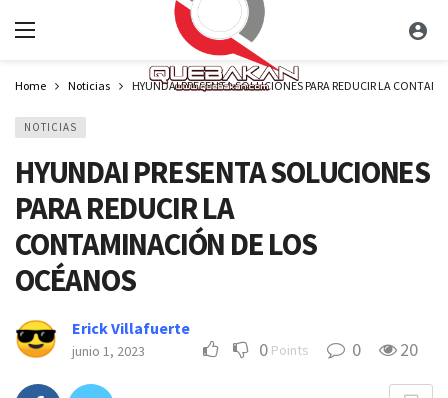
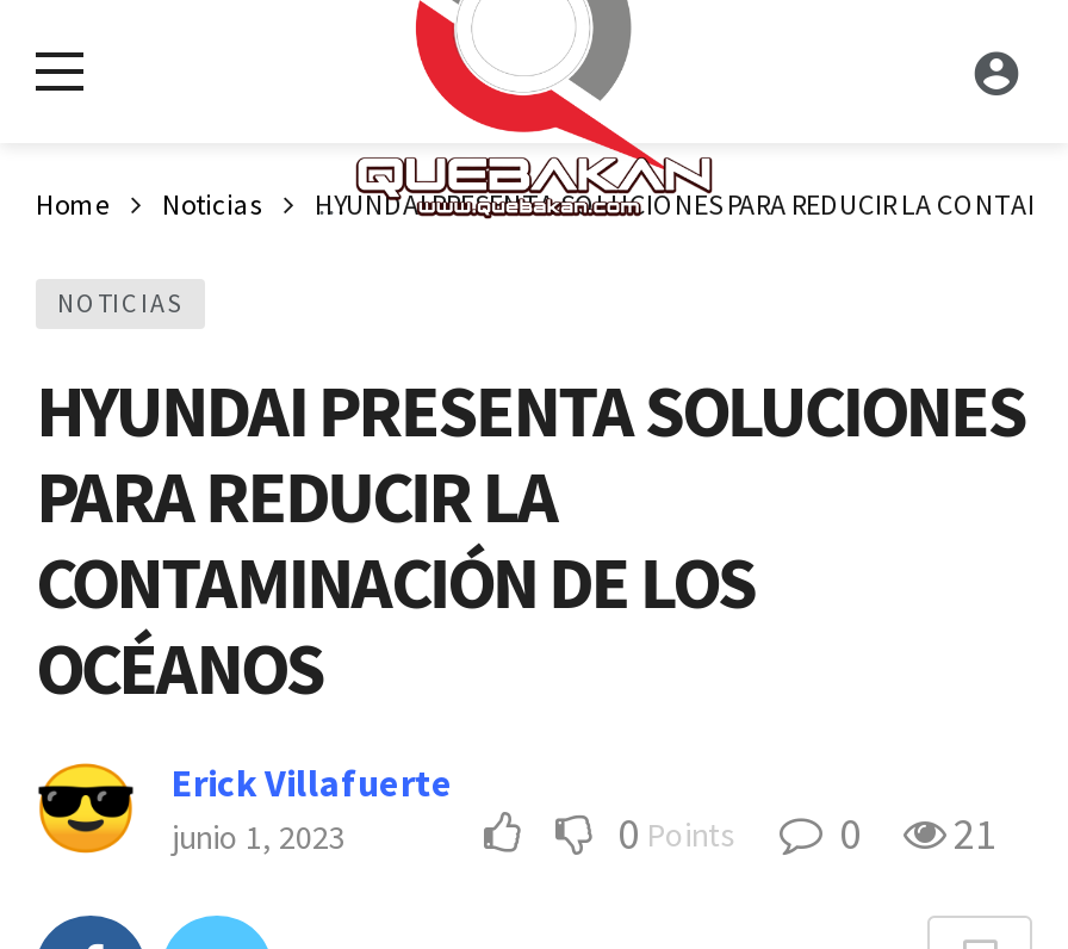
[259,338,418,361] 0 Points 0 20 -> [617,806,996,861] 0 Points 0 21

